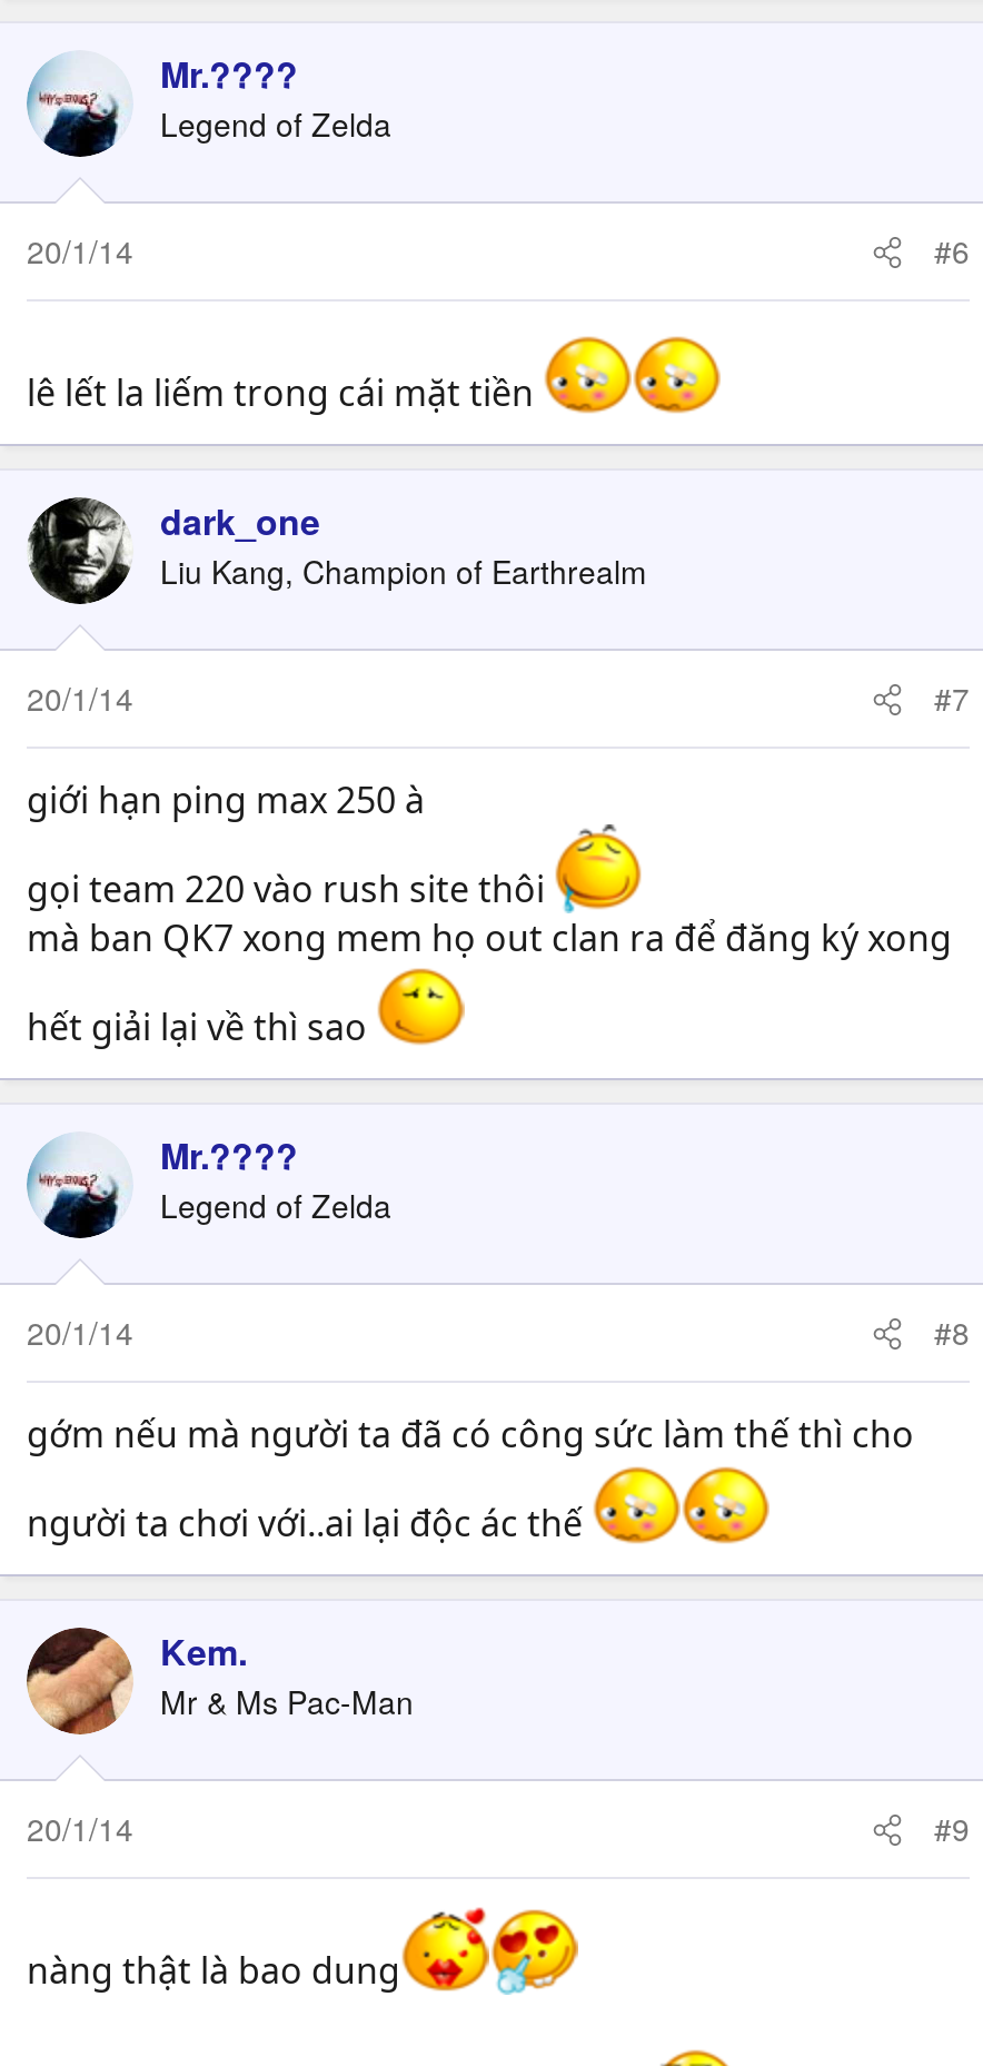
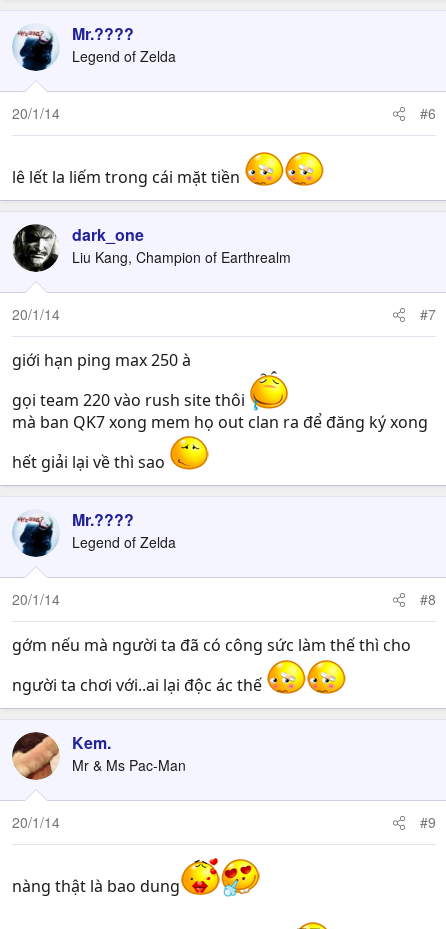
[29,68,118,146] [image] -> [14,30,54,70] [image]
[29,1149,118,1227] [image] -> [14,516,54,556] [image]

